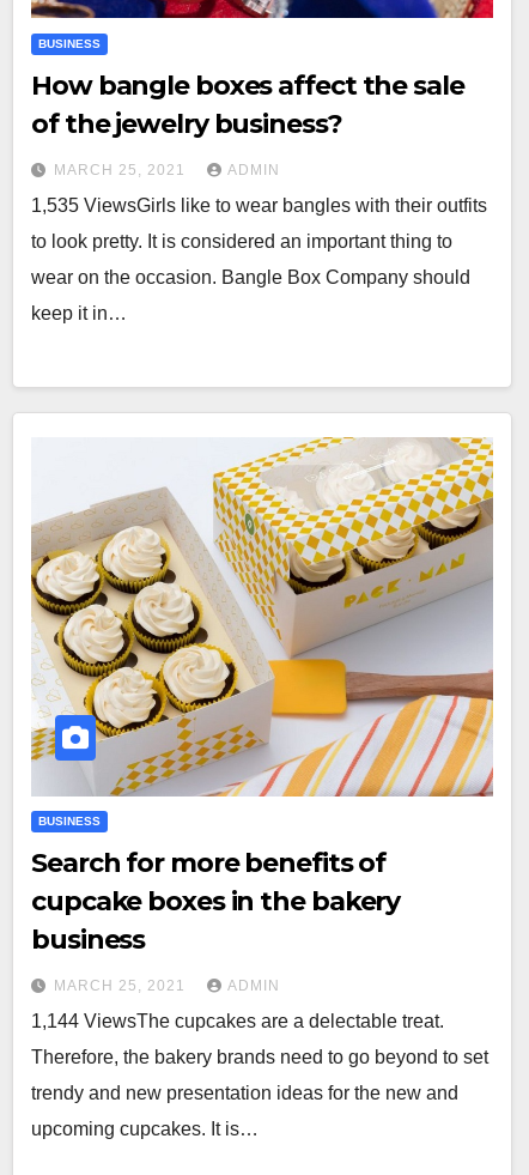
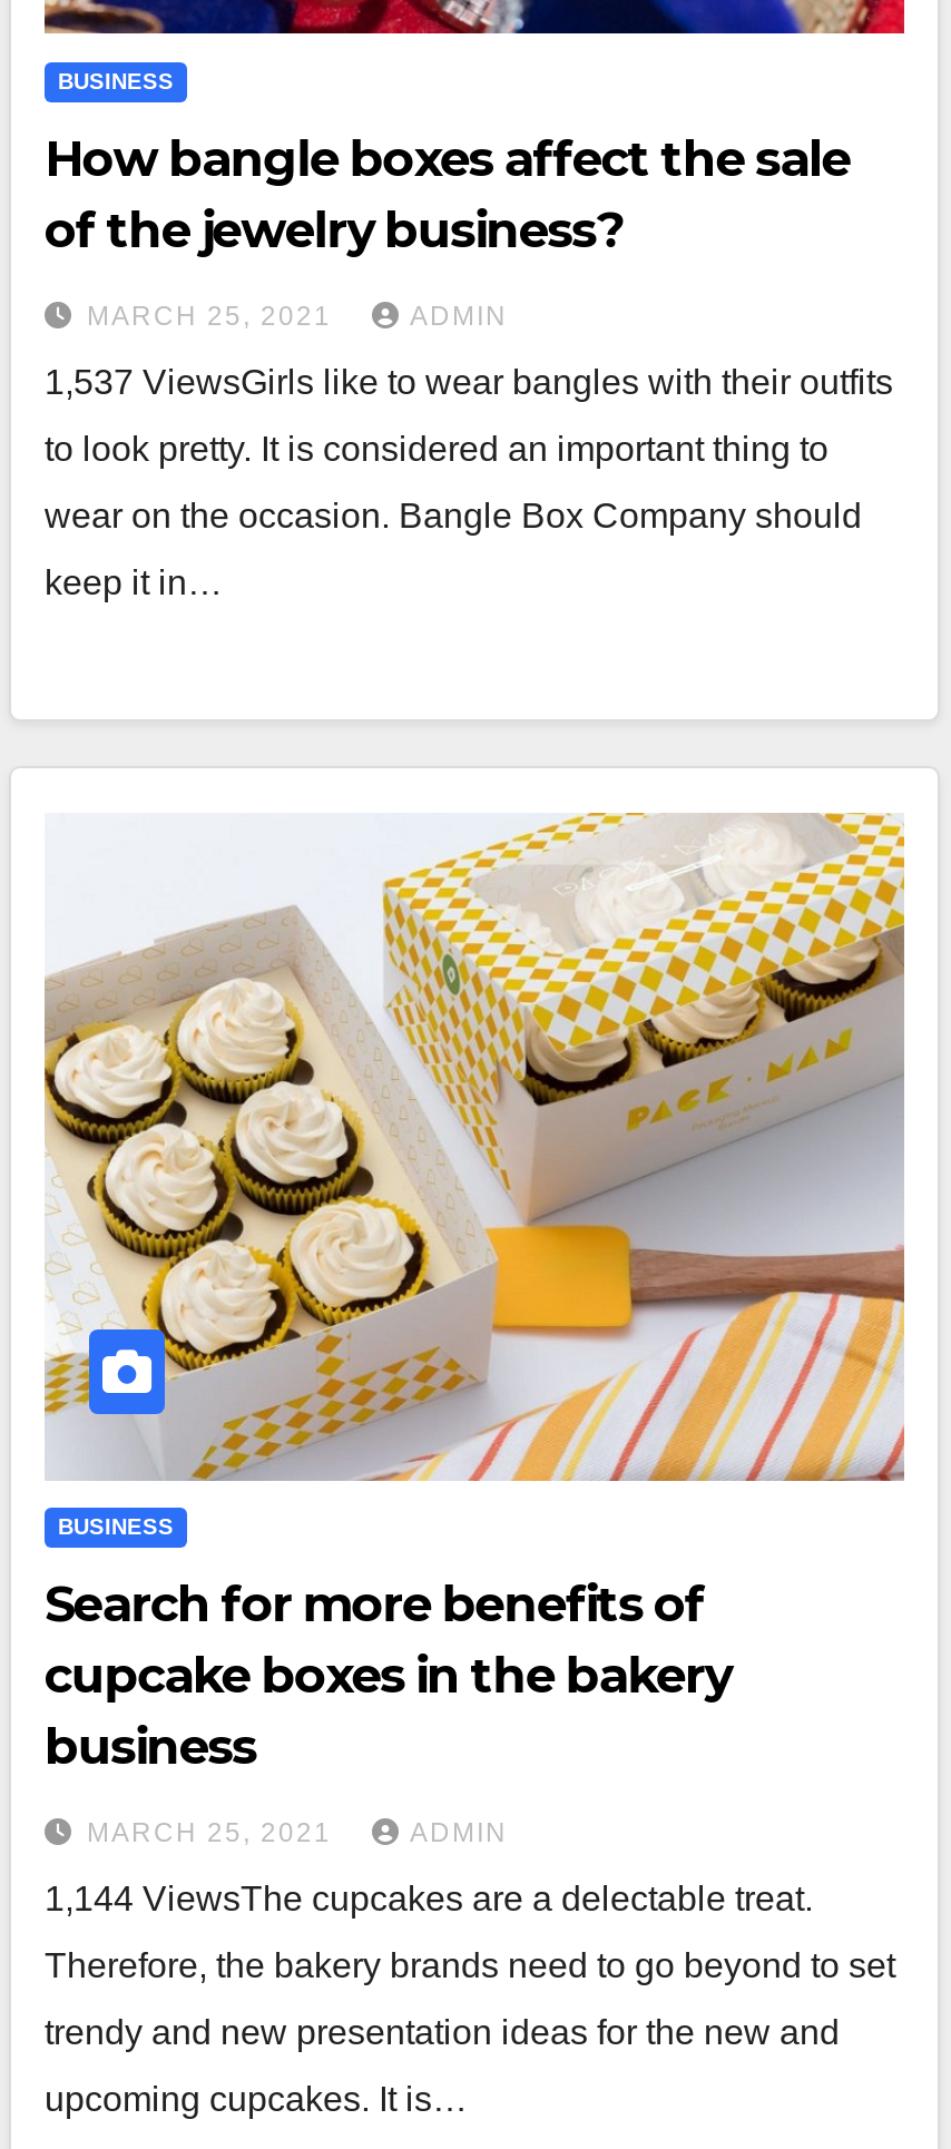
[31,195,487,216] 1,535 ViewsGirls like to wear bangles with their outfits -> [45,363,893,401] 1,537 ViewsGirls like to wear bangles with their outfits

